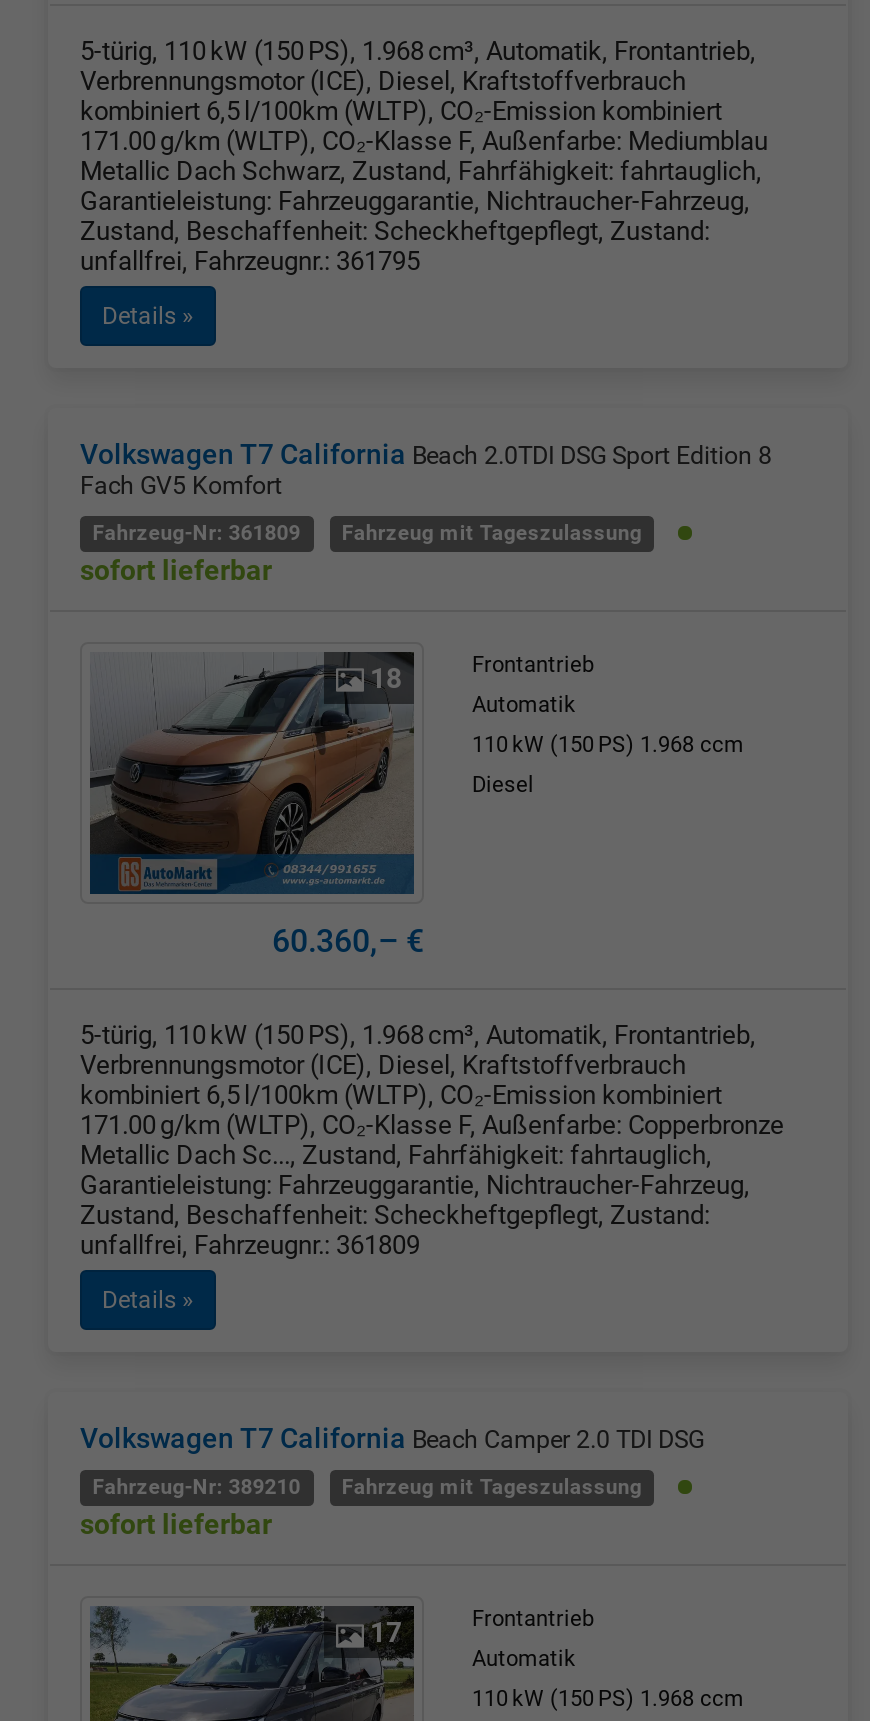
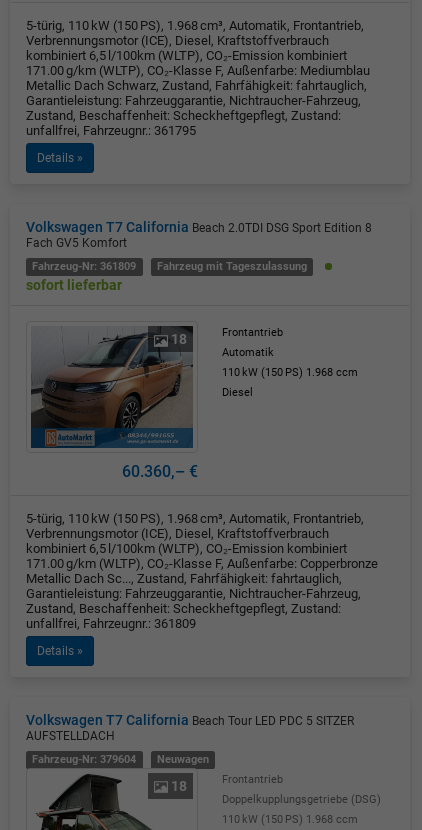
[80,1422,704,1454] Volkswagen T7 California Beach Camper 2.0 TDI DSG -> [26,712,354,743] Volkswagen T7 California Beach Tour LED PDC 5 SITZER | AUFSTELLDACH
[80,1474,642,1540] Fahrzeug-Nr: 389210 | Fahrzeug mit Tageszulassung | sofort lieferbar -> [32,753,209,766] Fahrzeug-Nr: 379604 | Neuwagen
[364,1616,402,1648] 17 -> [168,778,187,794] 18
[472,1646,576,1672] Automatik -> [222,793,381,806] Doppelkupplungsgetriebe (DSG)

